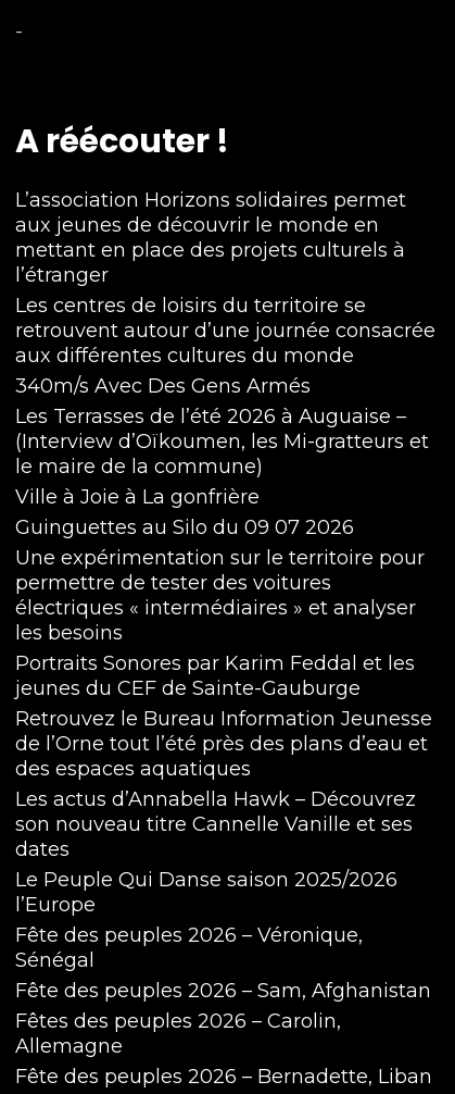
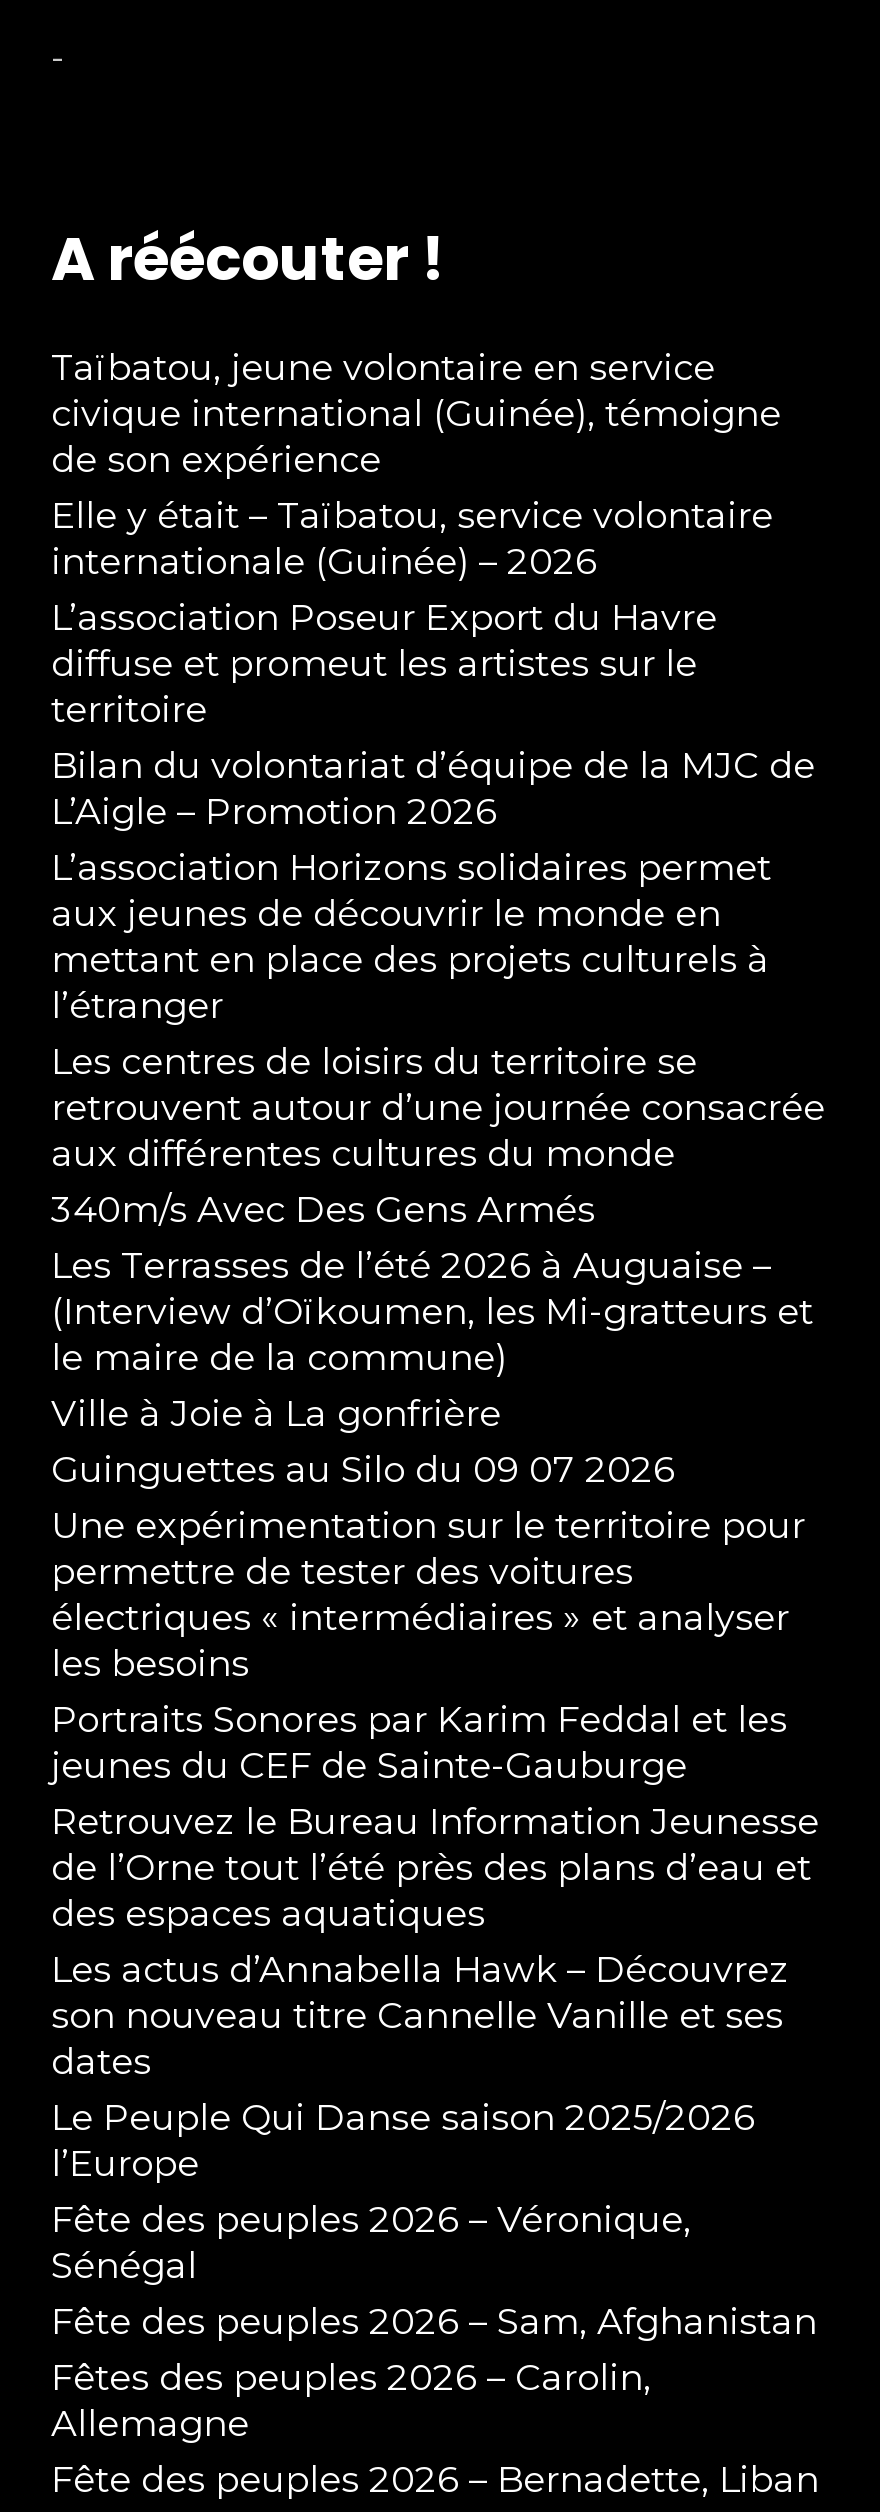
none -> [51,346,815,834] Taïbatou, jeune volontaire en service | civique international (Guinée), témoigne | de son expérience | Elle y était – Taïbatou, service volontaire | internationale (Guinée) – 2026 | L’association Poseur Export du Havre | diffuse et promeut les artistes sur le | territoire | Bilan du volontariat d’équipe de la MJC de | L’Aigle – Promotion 2026

